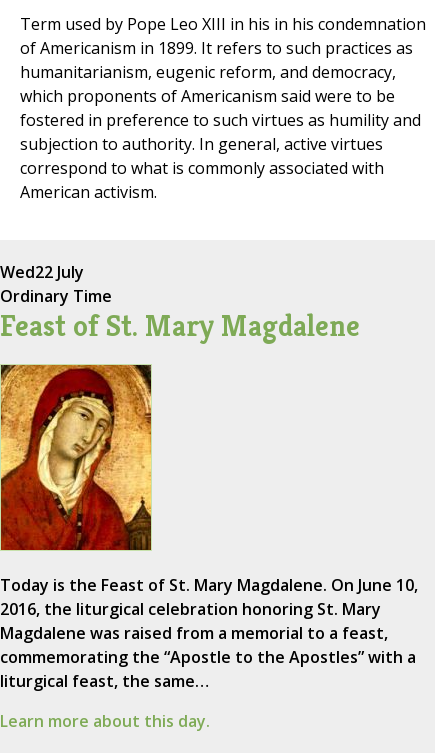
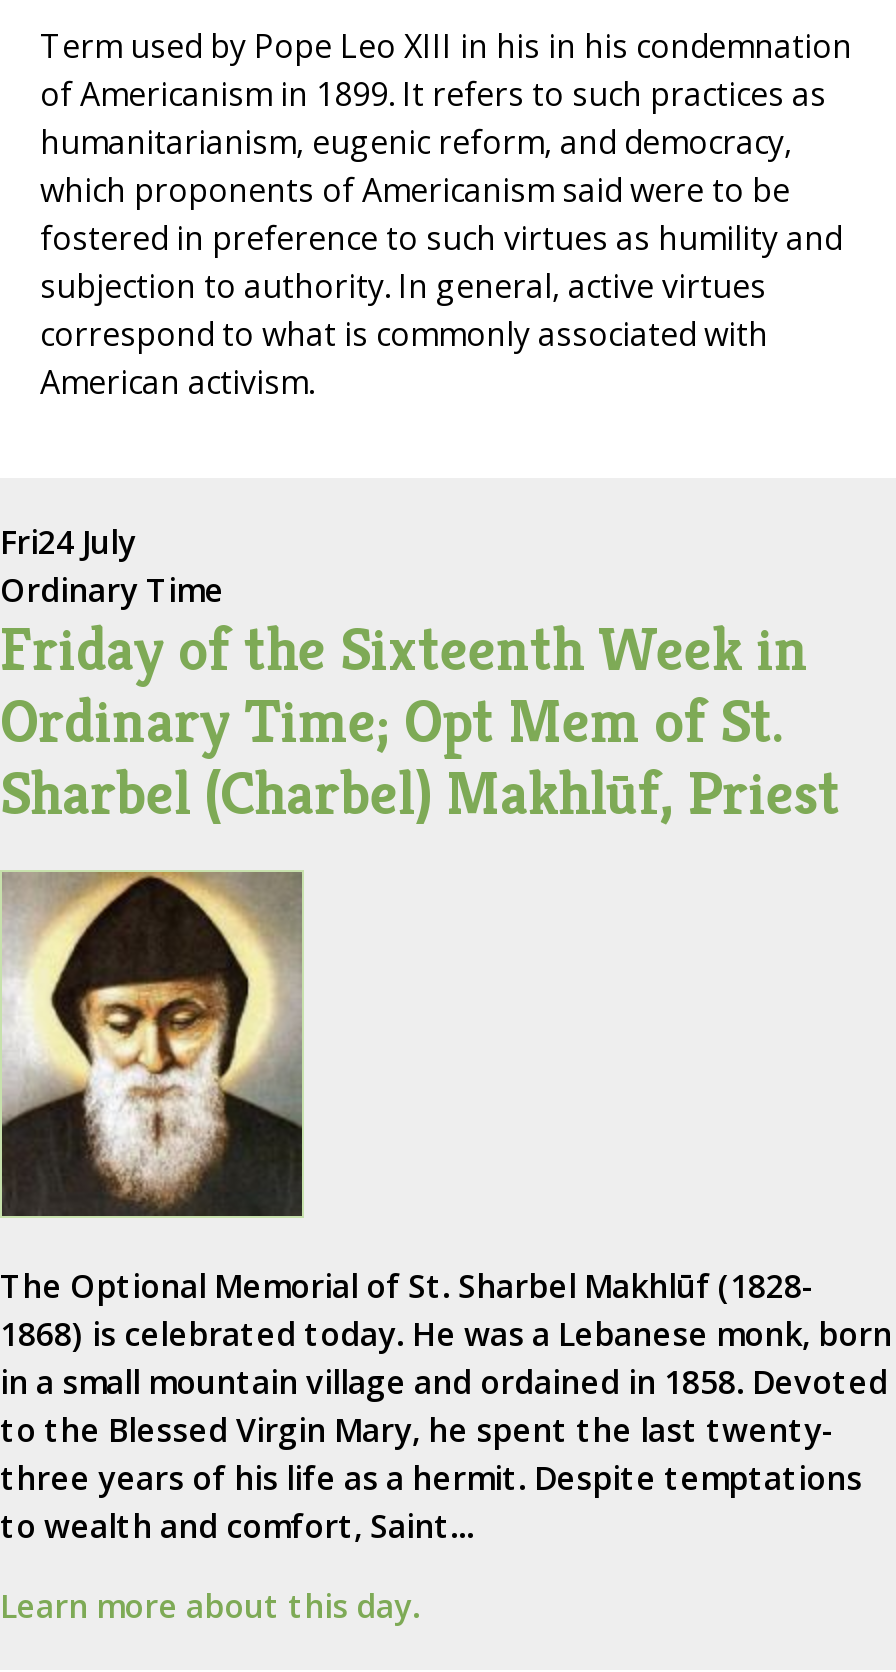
[0,261,84,283] Wed22 July -> [0,520,136,564] Fri24 July
[0,307,360,345] Feast of St. Mary Magdalene -> [0,612,840,832] Friday of the Sixteenth Week in | Ordinary Time; Opt Mem of St. | Sharbel (Charbel) Makhlūf, Priest
[3,425,152,543] [image] -> [6,870,304,1132] [image]
[0,574,418,692] Today is the Feast of St. Mary Magdalene. On June 10, | 2016, the liturgical celebration honoring St. Mary | Magdalene was raised from a memorial to a feast, | commemorating the “Apostle to the Apostles” with a | liturgical feast, the same… -> [0,1264,892,1548] The Optional Memorial of St. Sharbel Makhlūf (1828- | 1868) is celebrated today. He was a Lebanese monk, born | in a small mountain village and ordained in 1858. Devoted | to the Blessed Virgin Mary, he spent the last twenty- | three years of his life as a hermit. Despite temptations | to wealth and comfort, Saint…

